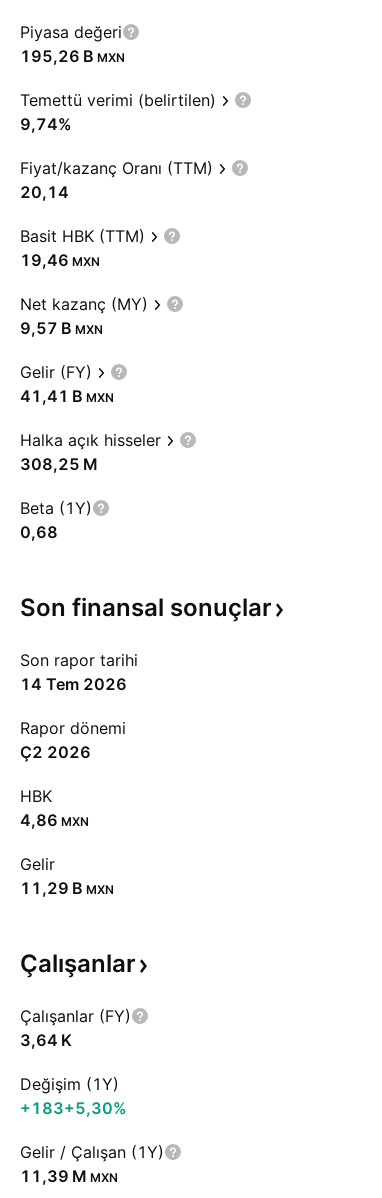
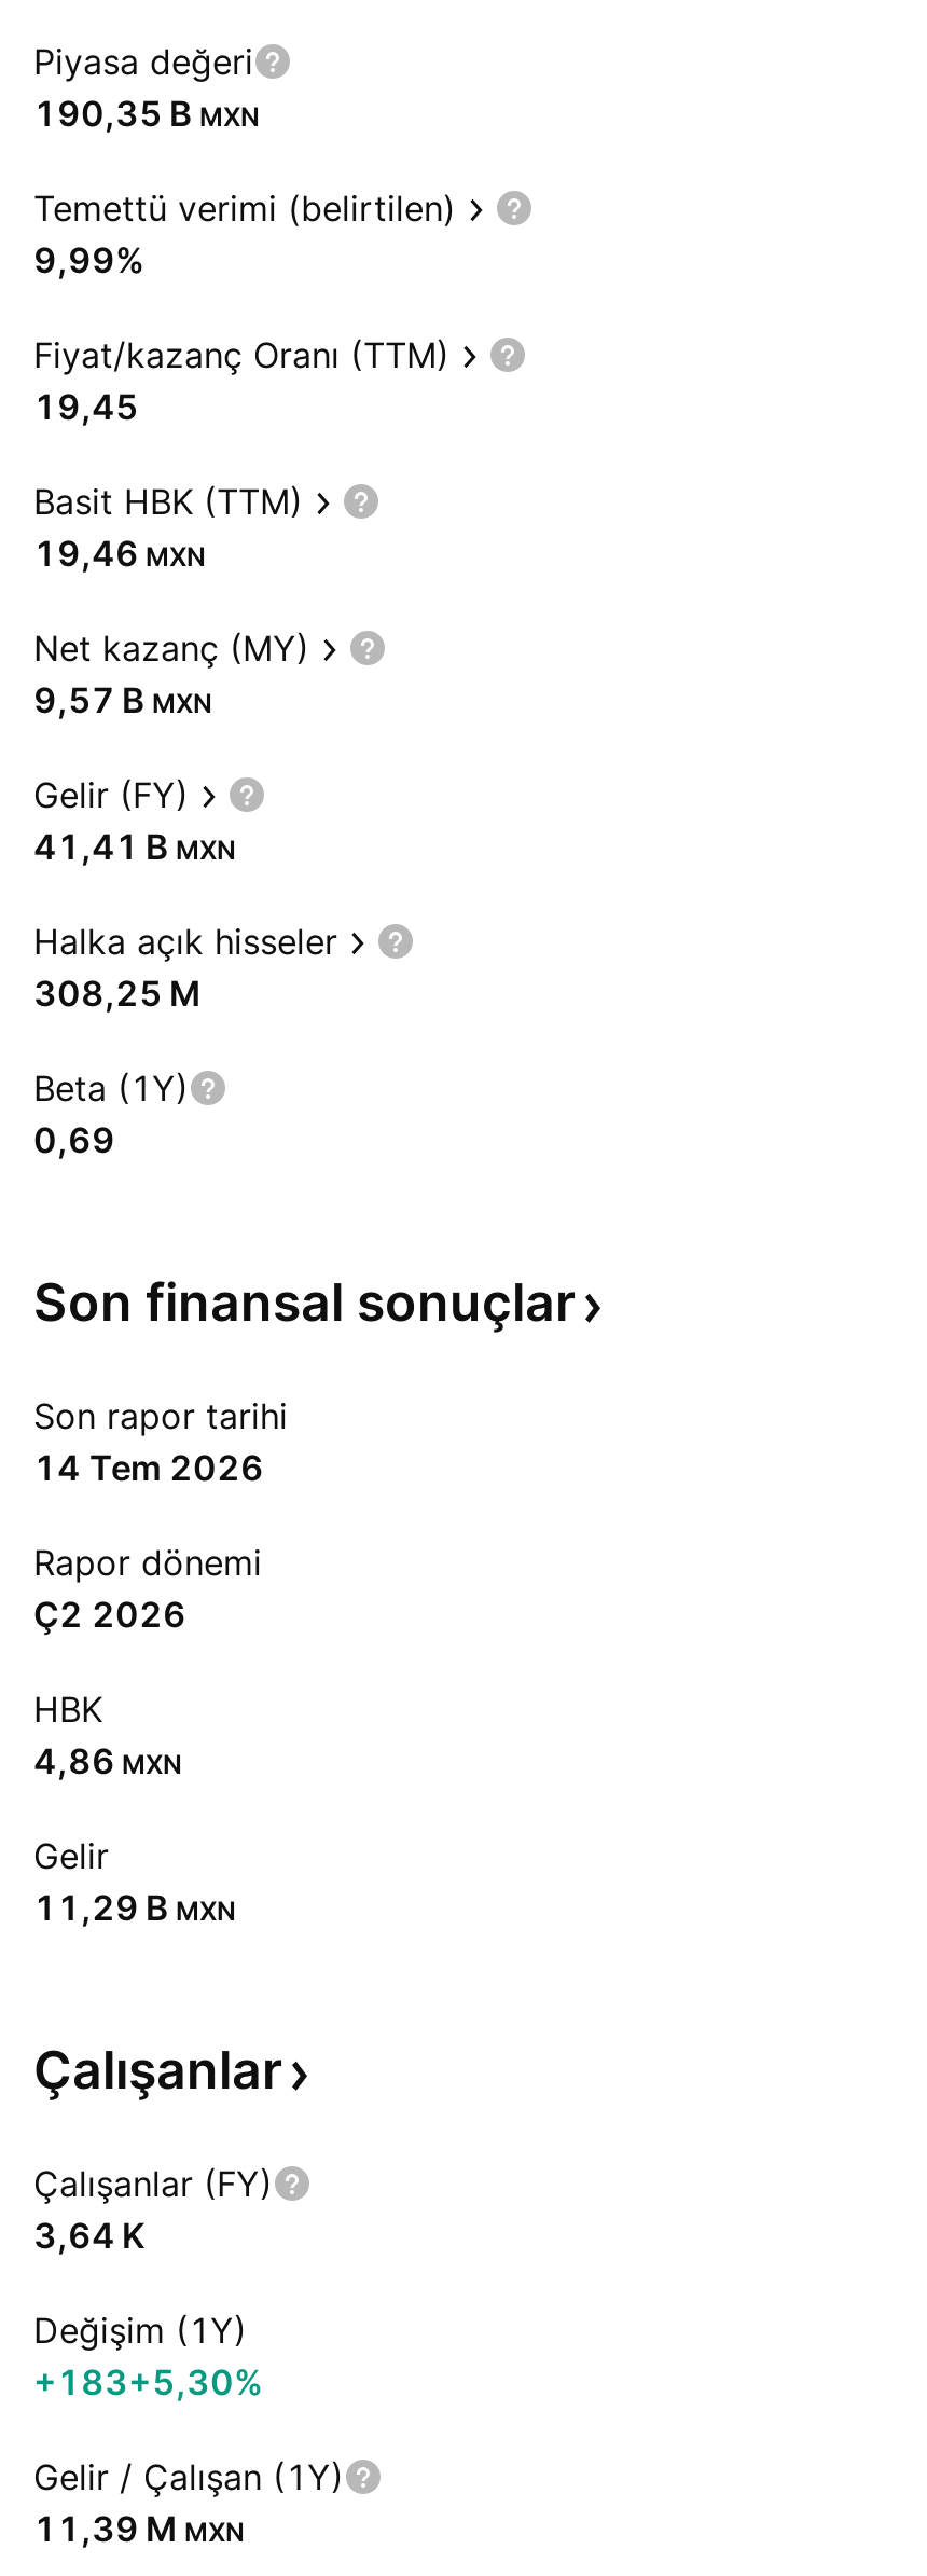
[20,46,125,66] 195,26 B MXN -> [33,92,260,135] 190,35 B MXN
[20,114,72,134] 9,74% -> [33,238,146,281] 9,99%
[20,182,69,202] 20,14 -> [33,385,139,428] 19,45
[20,522,58,542] 0,68 -> [33,1118,115,1161] 0,69

